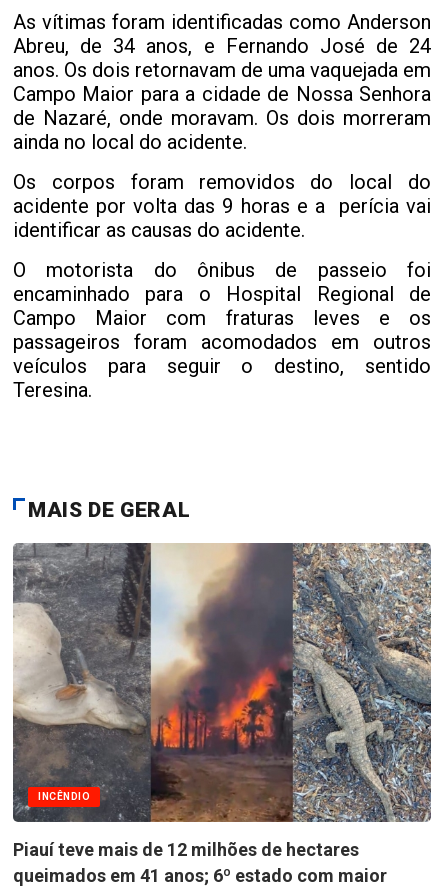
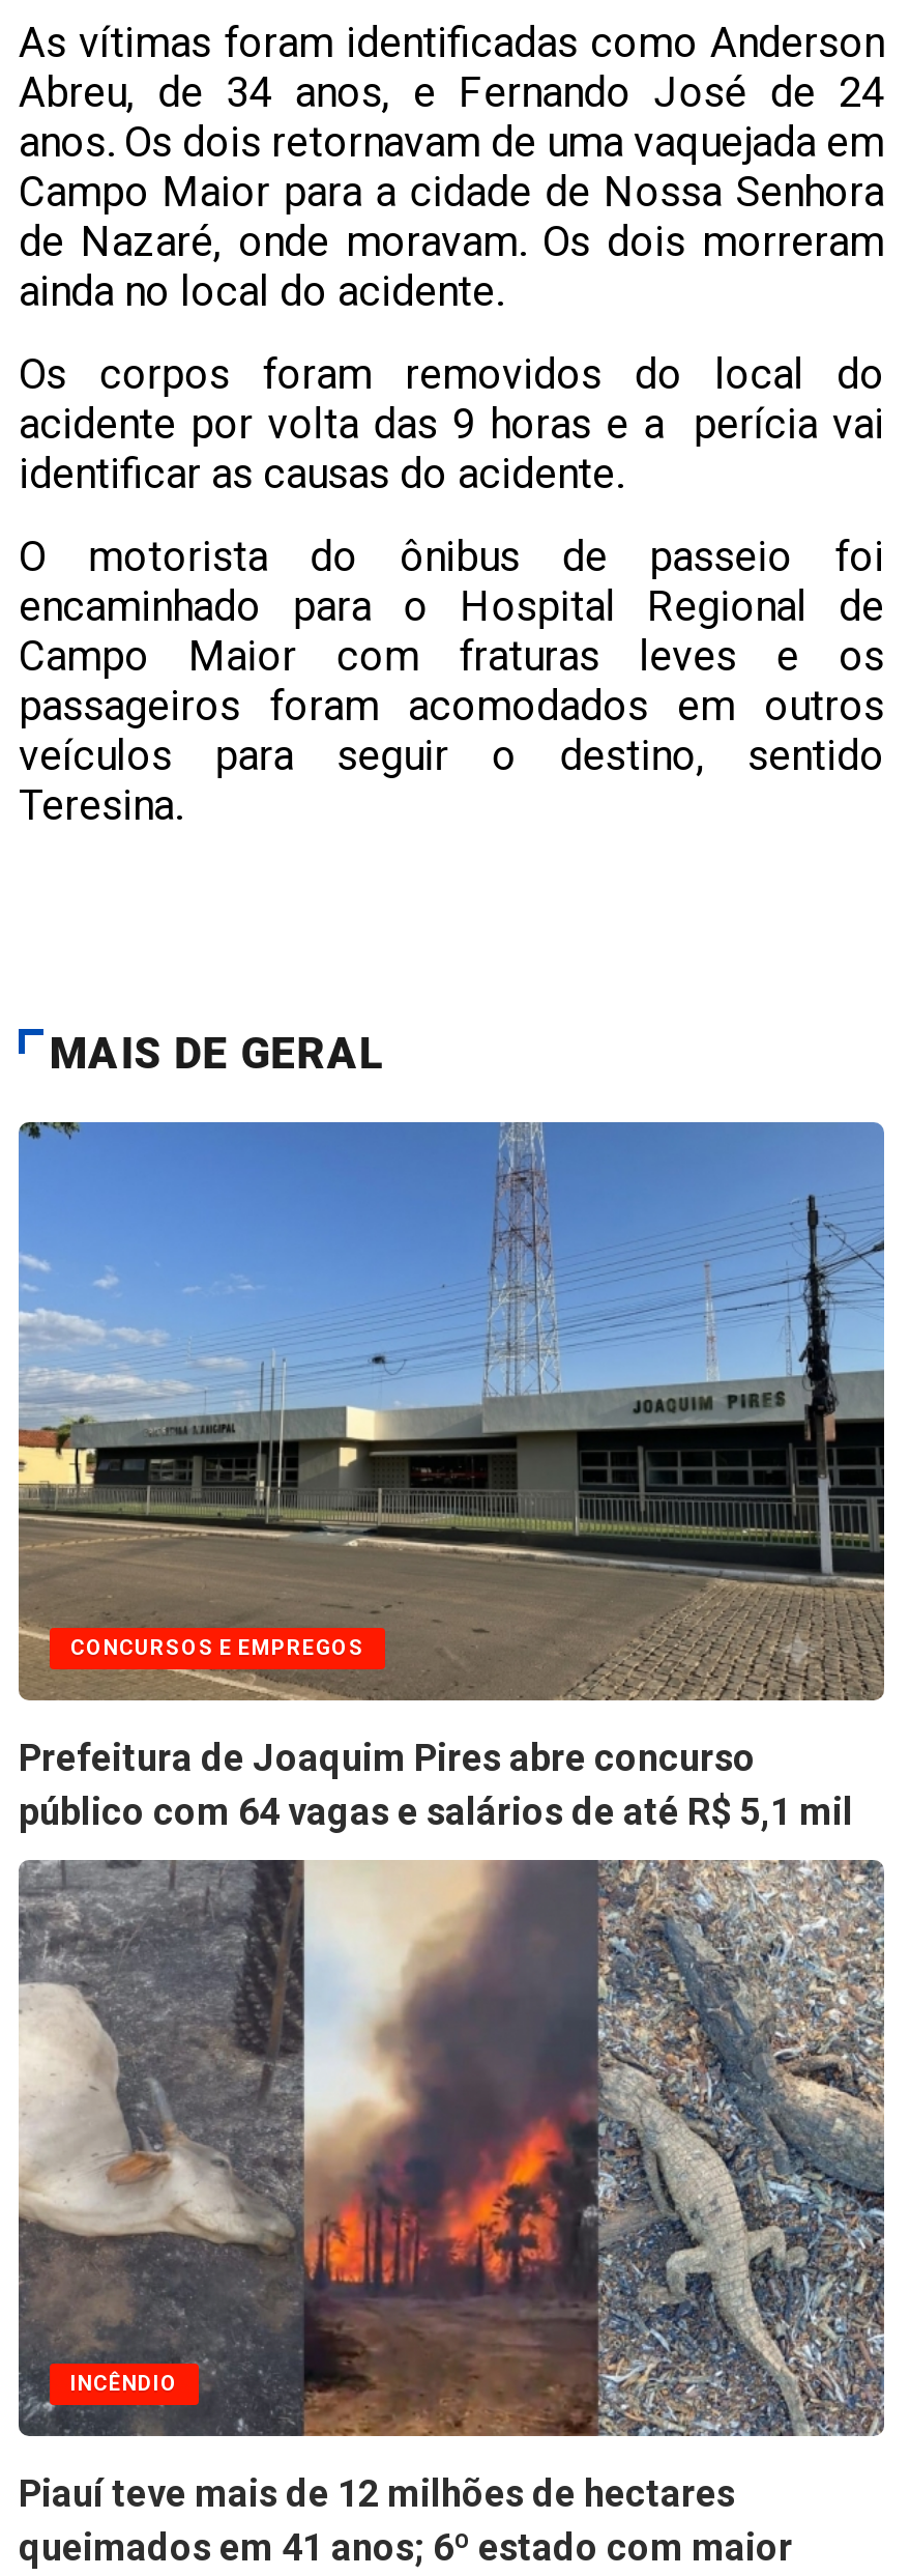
none -> [17,1120,886,1833] [image] | CONCURSOS E EMPREGOS | Prefeitura de Joaquim Pires abre concurso | público com 64 vagas e salários de até R$ 5,1 mil

